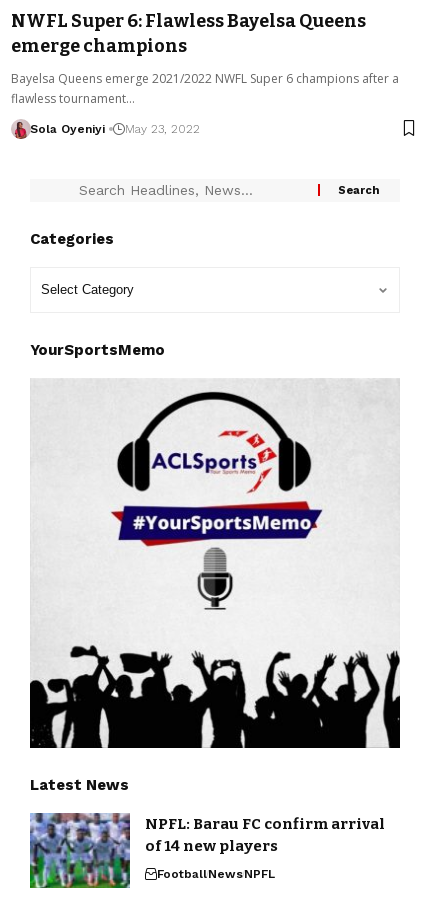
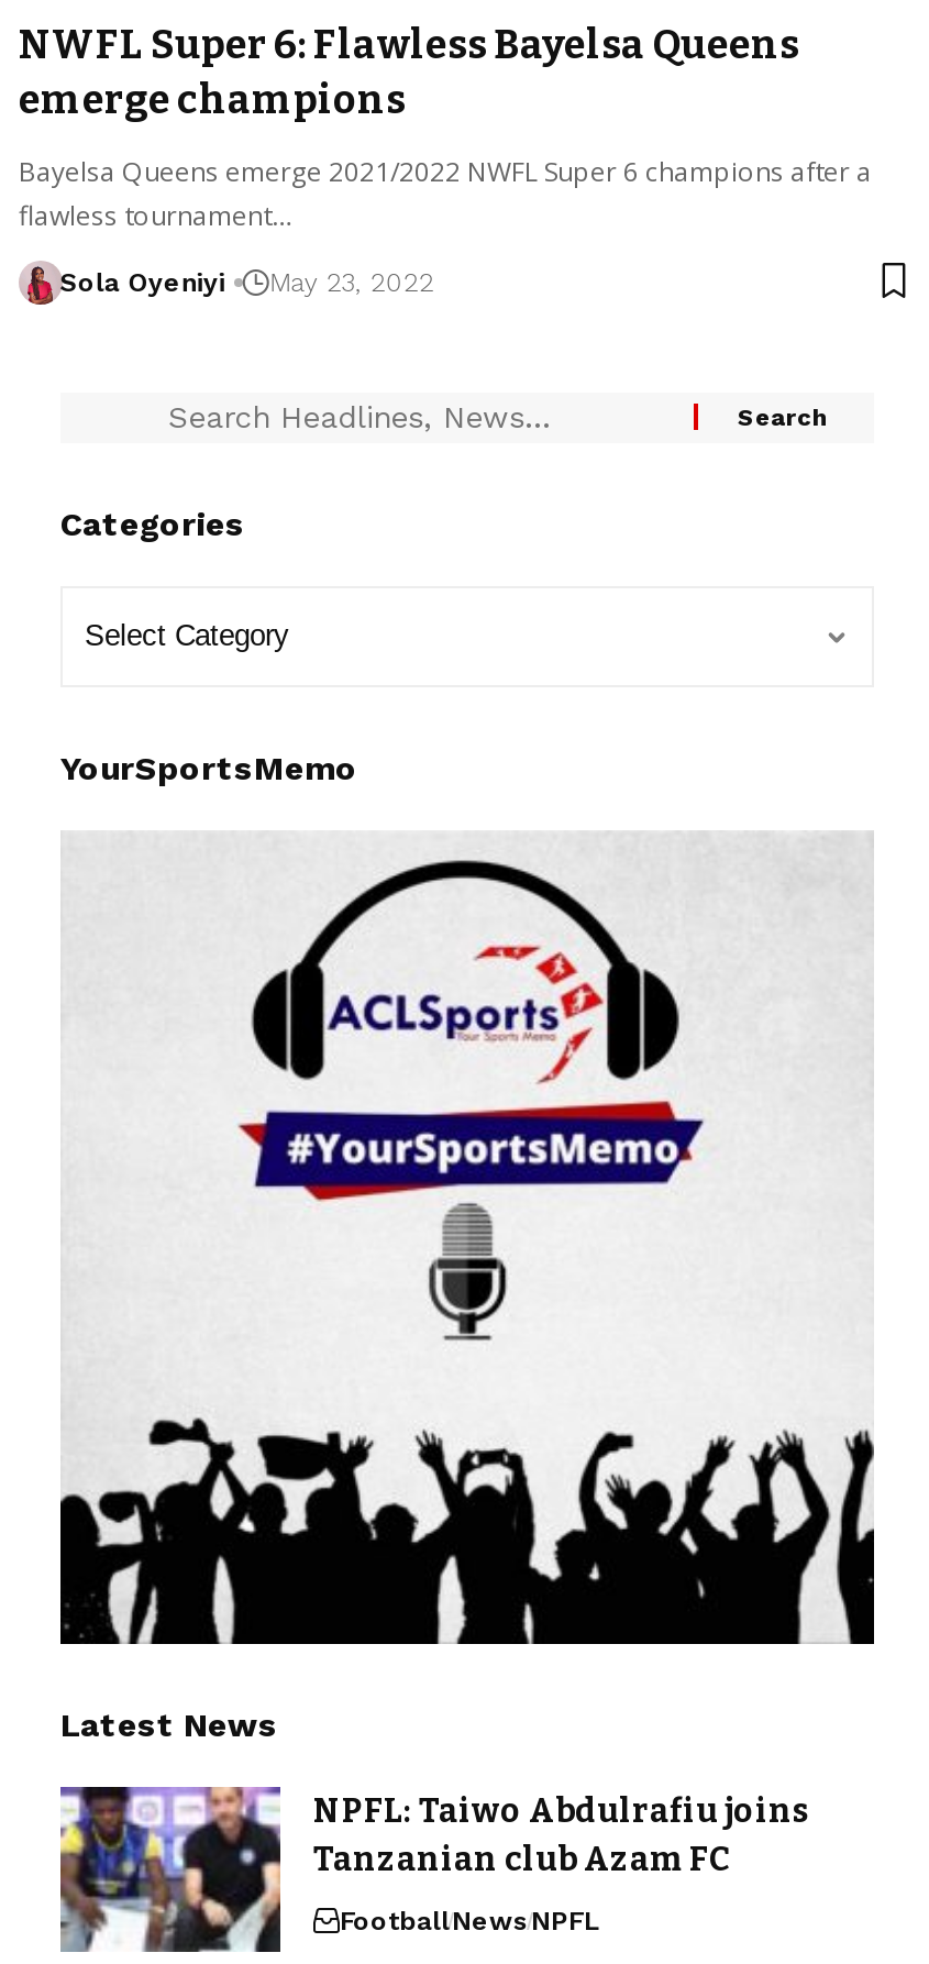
[29,812,385,889] [image] | NPFL: Barau FC confirm arrival | of 14 new players -> [58,1785,810,1952] [image] | NPFL: Taiwo Abdulrafiu joins | Tanzanian club Azam FC

